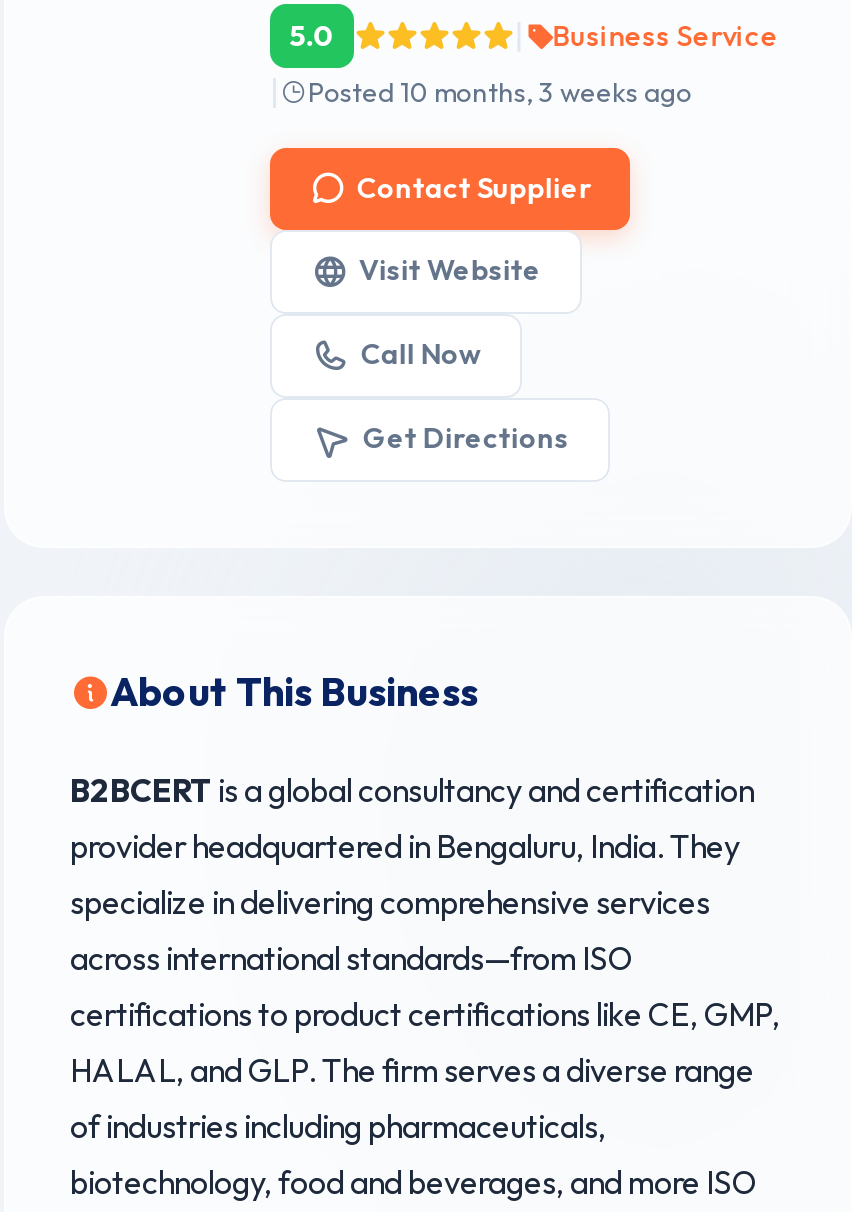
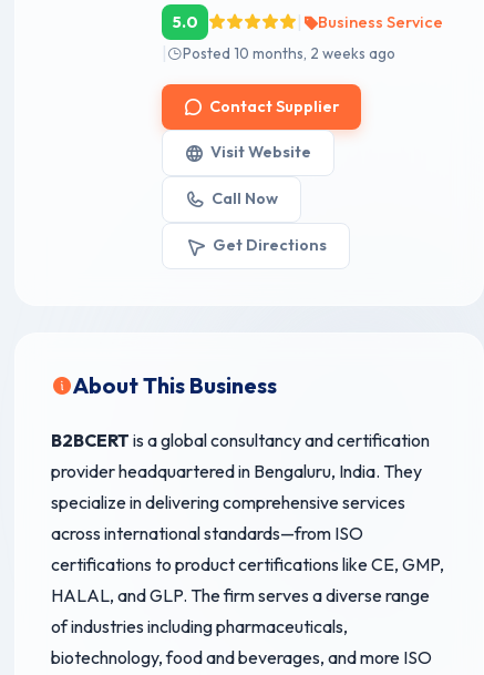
[308,75,692,111] Posted 10 months, 3 weeks ago -> [183,44,395,64] Posted 10 months, 2 weeks ago

